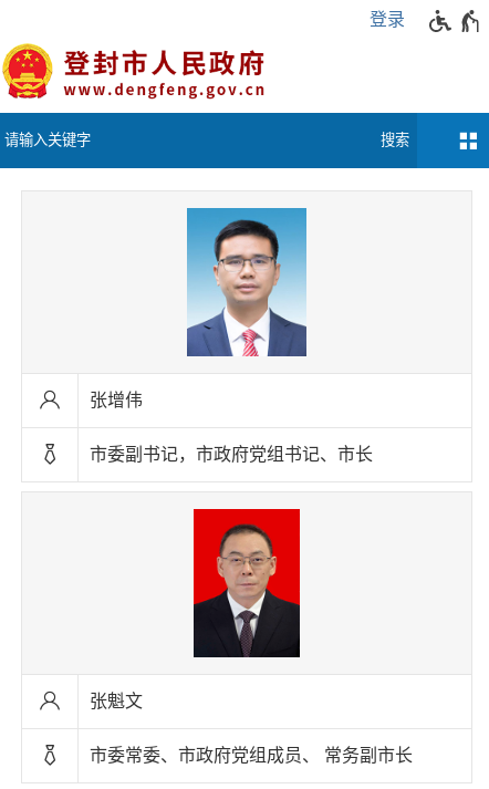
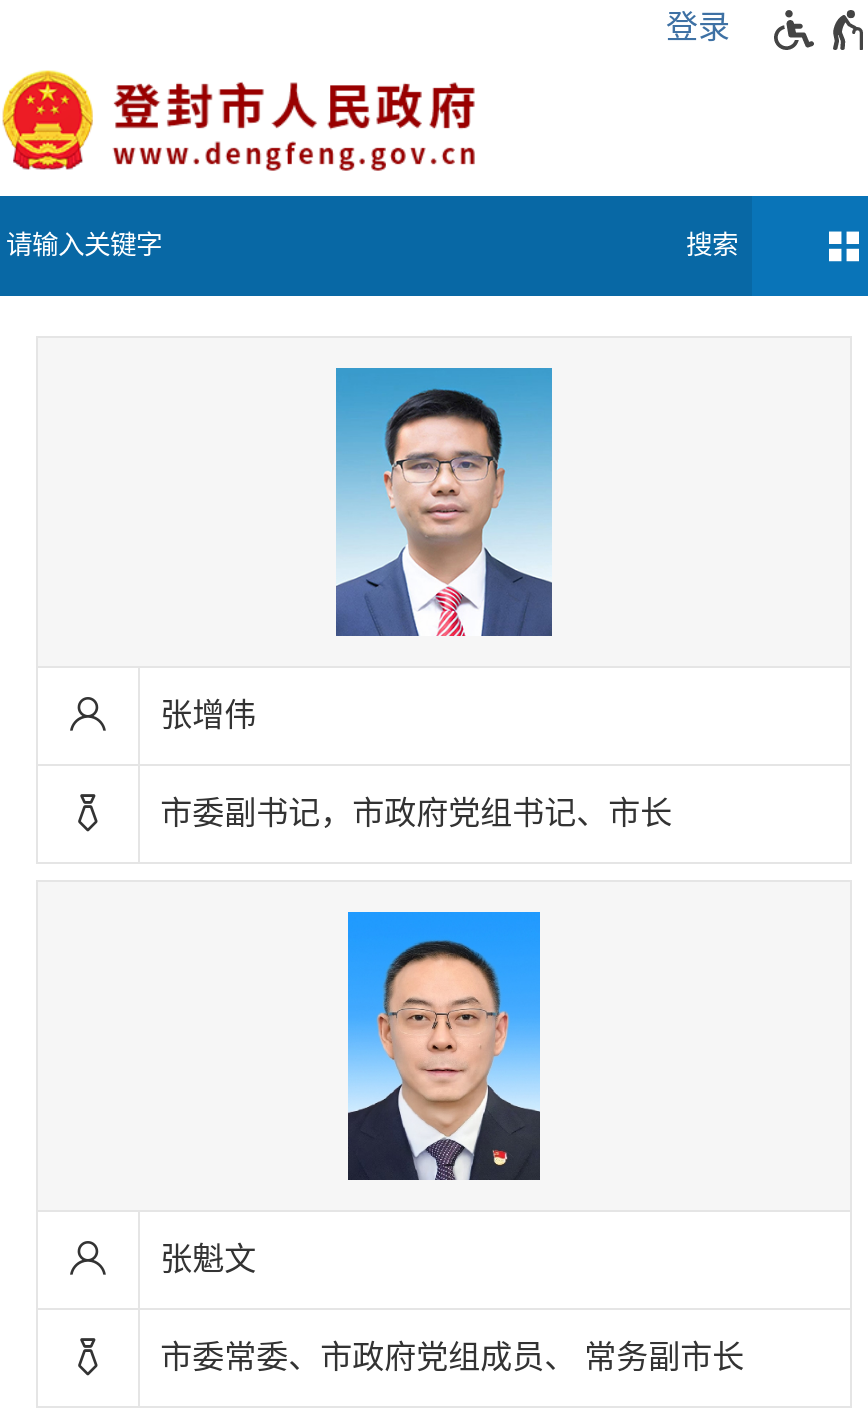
[193,508,301,658] [image] -> [346,910,542,1180] [image]

